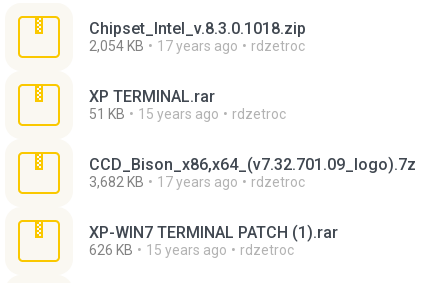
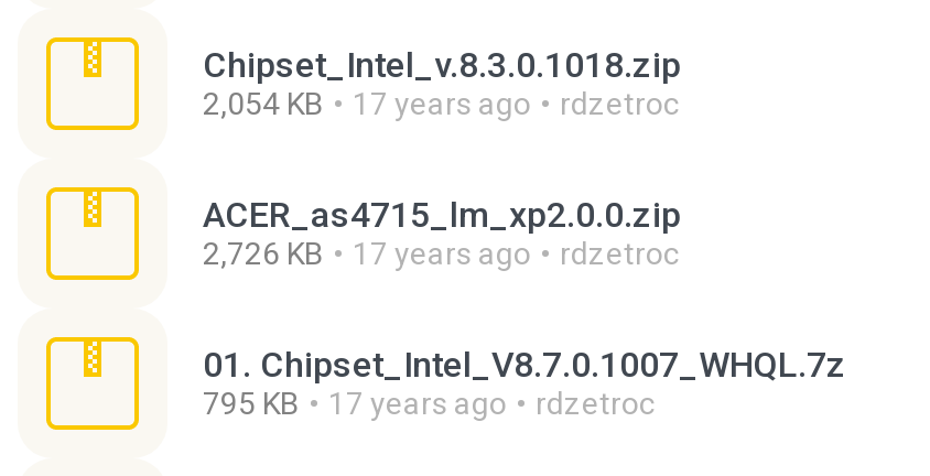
[89,87,416,190] XP TERMINAL.rar | 51 KB | 15 years ago | rdzetroc | CCD_Bison_x86,x64_(v7.32.701.09_logo).7z | 3,682 KB -> [203,194,681,271] ACER_as4715_lm_xp2.0.0.zip | 2,726 KB
[89,223,338,258] XP-WIN7 TERMINAL PATCH (1).rar | 626 KB | 15 years ago -> [203,344,846,421] 01. Chipset_Intel_V8.7.0.1007_WHQL.7z | 795 KB | 17 years ago

